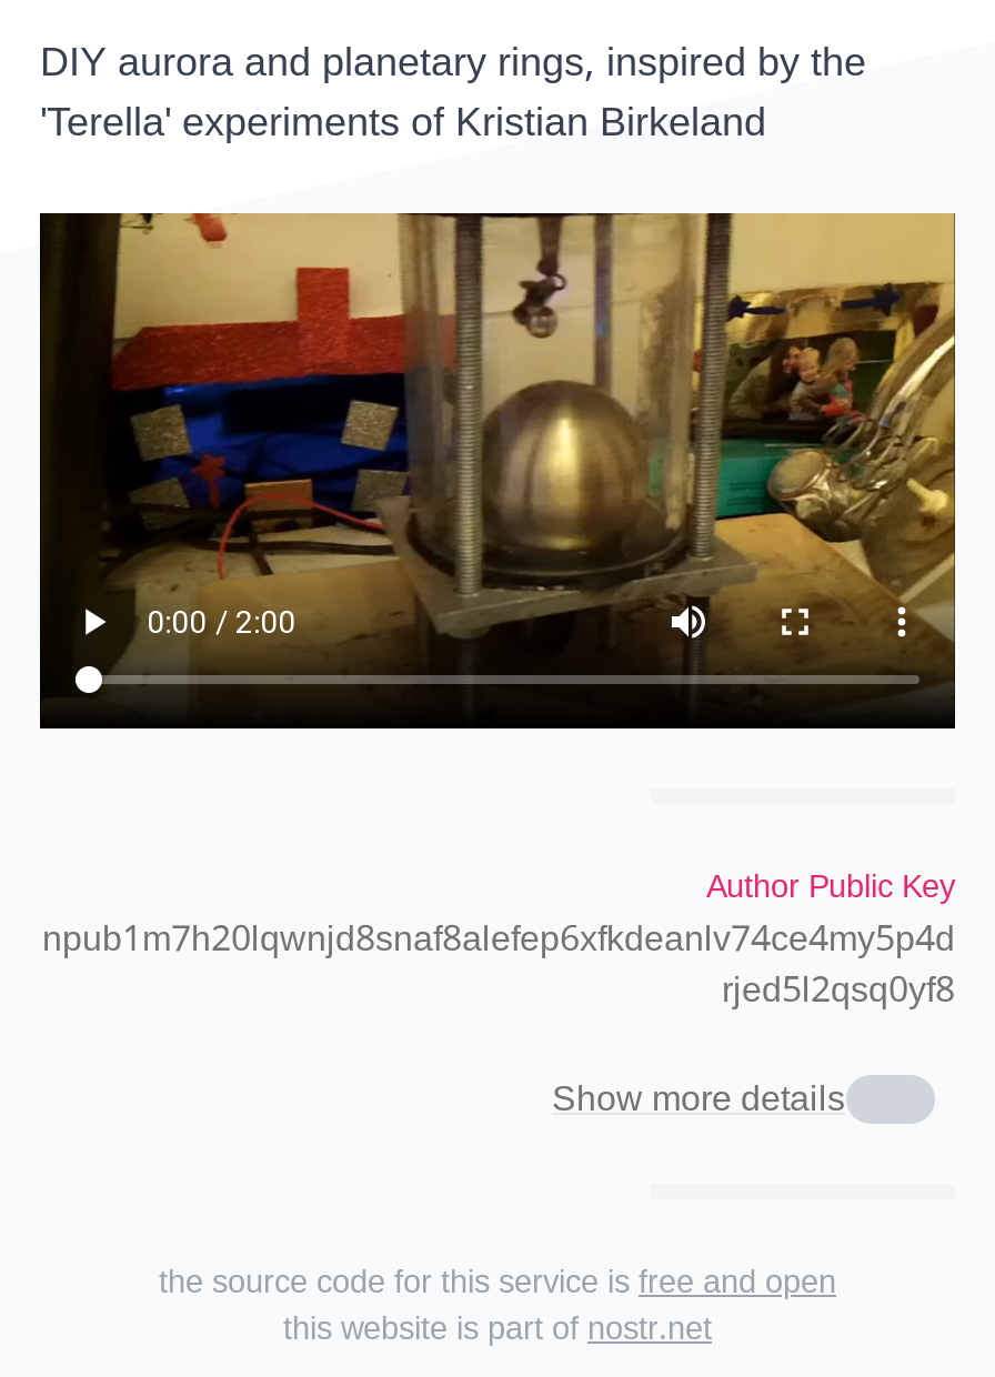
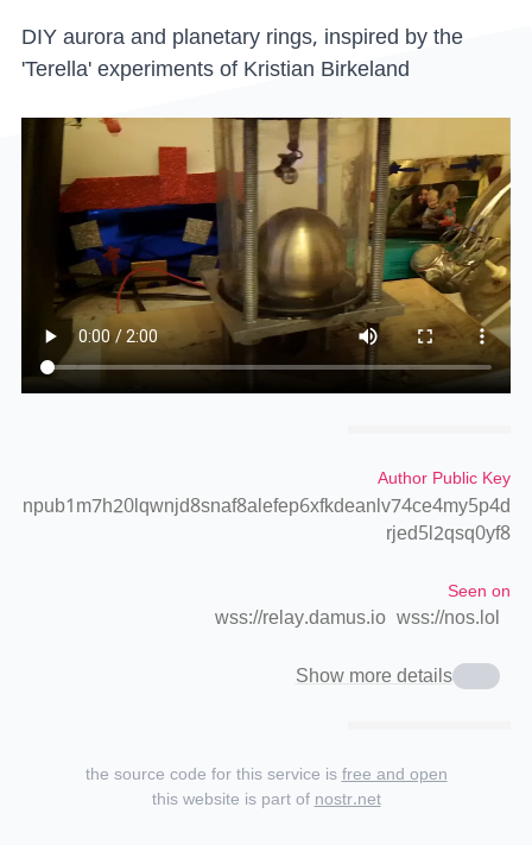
none -> [215,572,511,638] Seen on | wss://relay.damus.io wss://nos.lol

